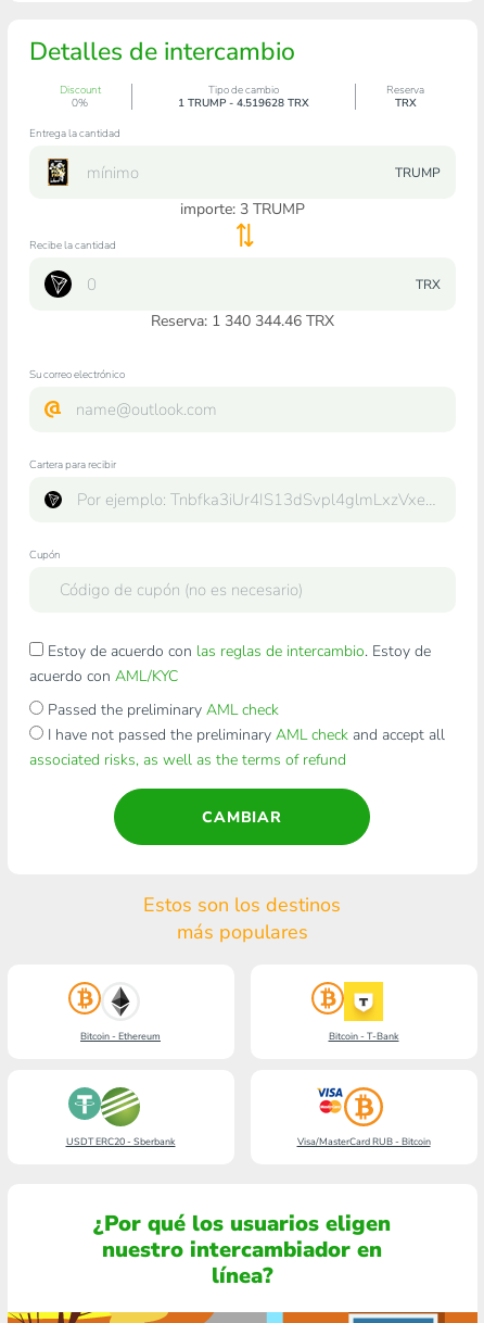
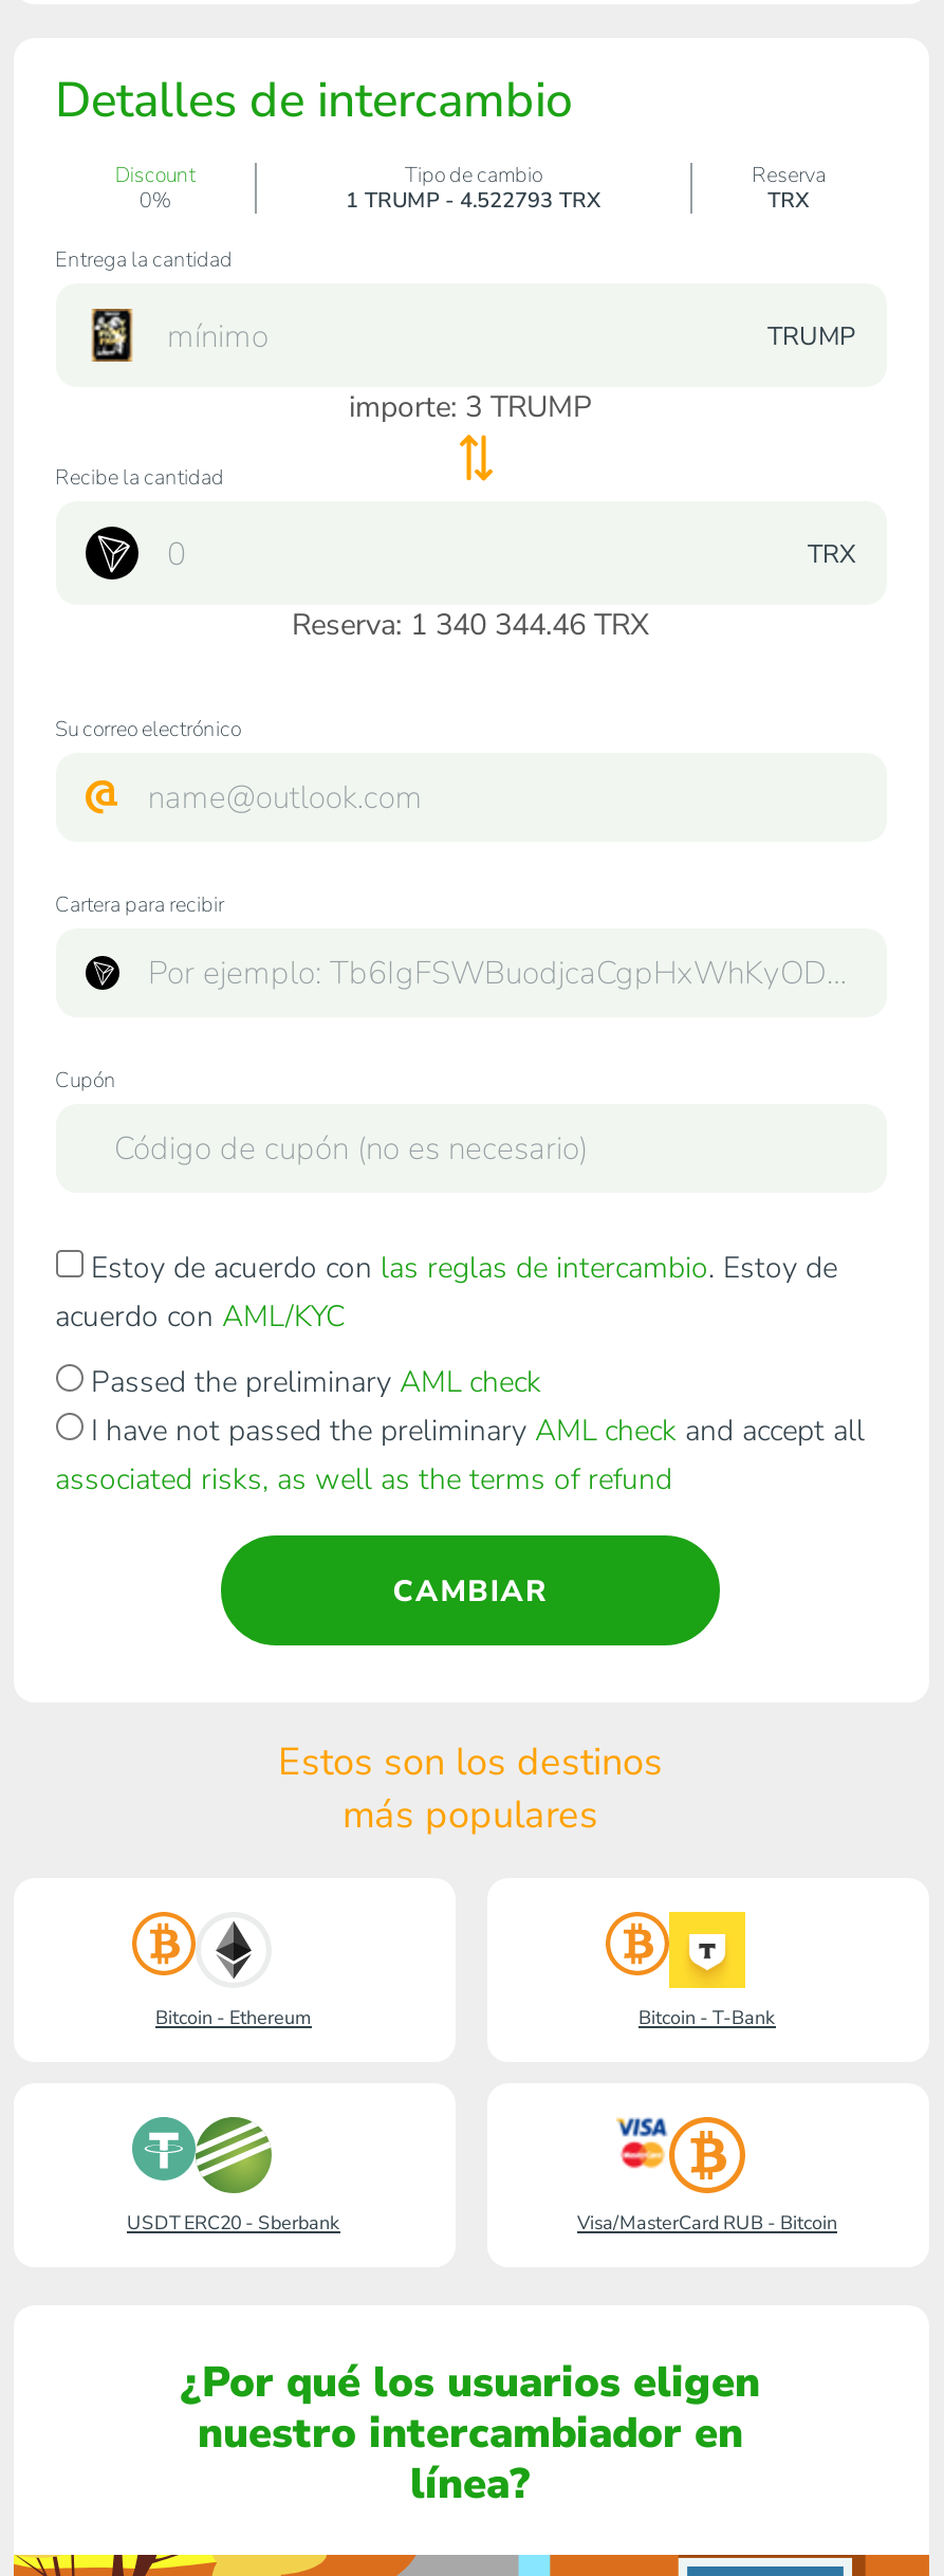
[178,96,309,111] 1 TRUMP - 4.519628 TRX -> [346,186,601,216] 1 TRUMP - 4.522793 TRX

